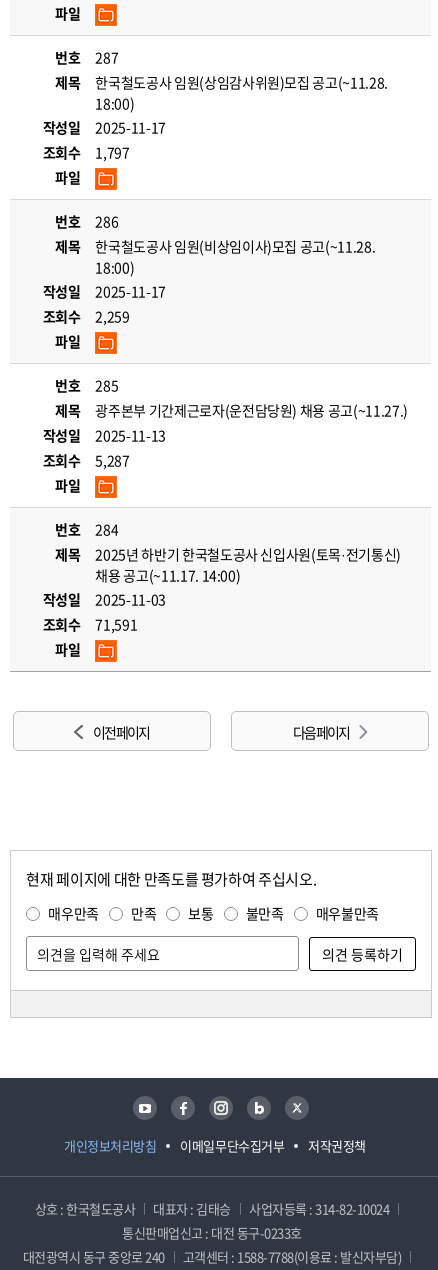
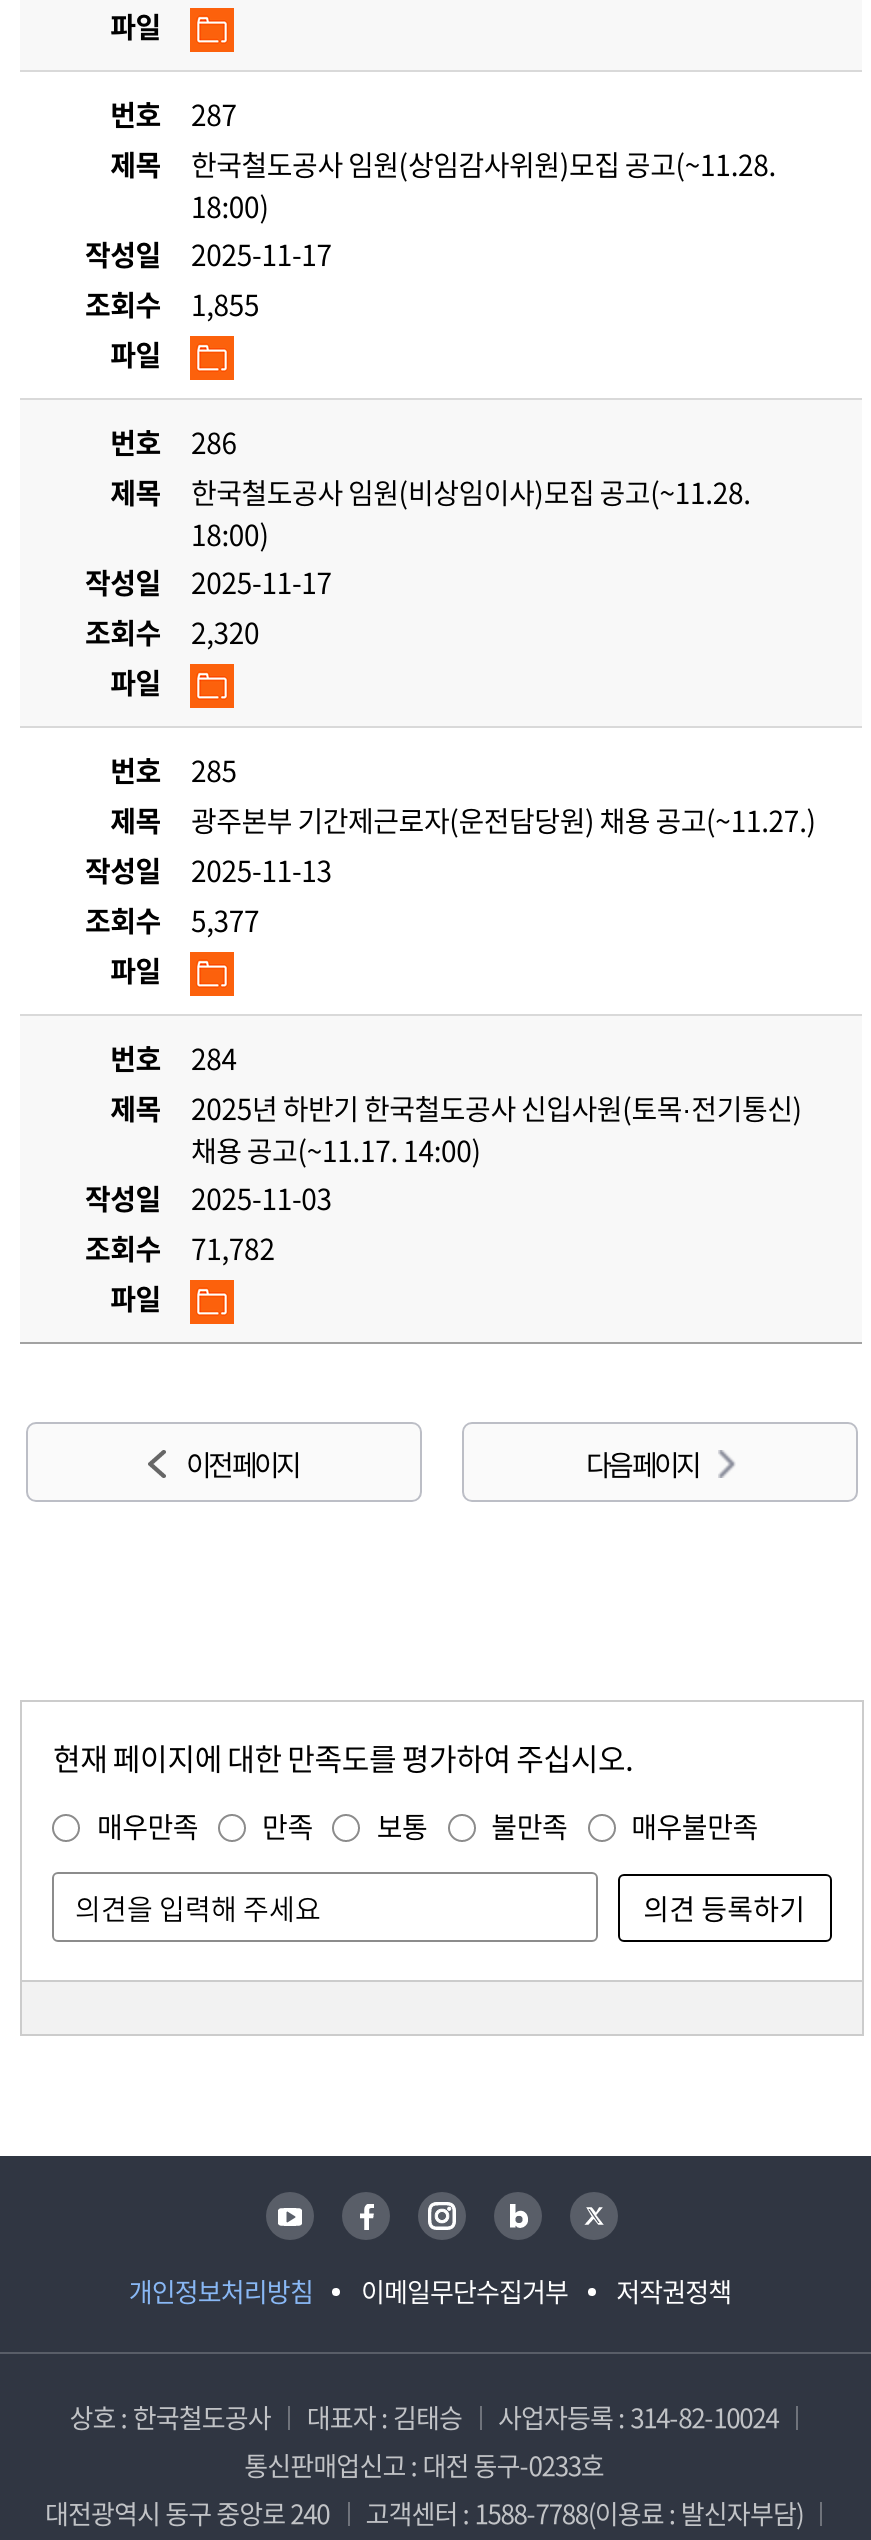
[42,142,130,162] 조회수 1,797 -> [85,284,259,324] 조회수 1,855
[42,306,130,326] 조회수 2,259 -> [85,612,259,652] 조회수 2,320
[42,450,130,470] 조회수 5,287 -> [85,900,259,940] 조회수 5,377
[42,614,137,634] 조회수 71,591 -> [85,1228,275,1268] 조회수 71,782

